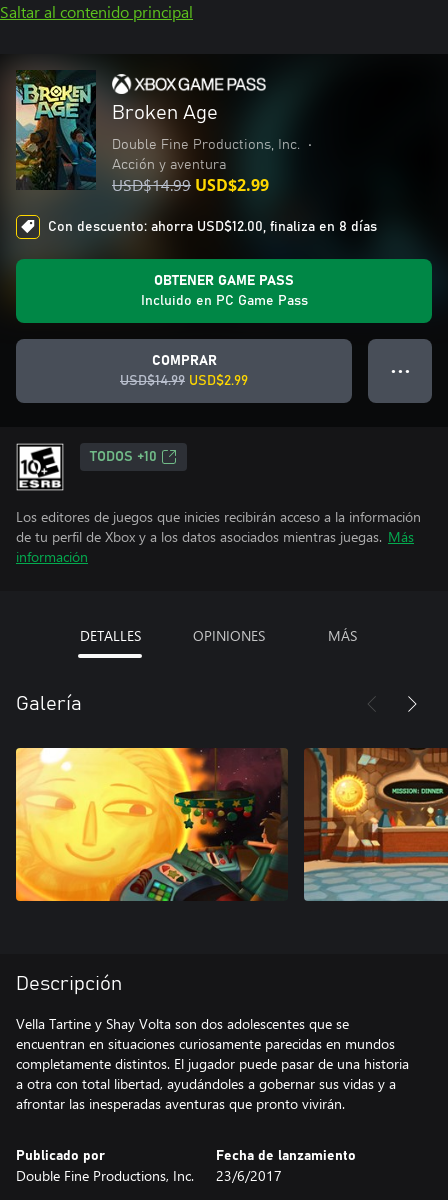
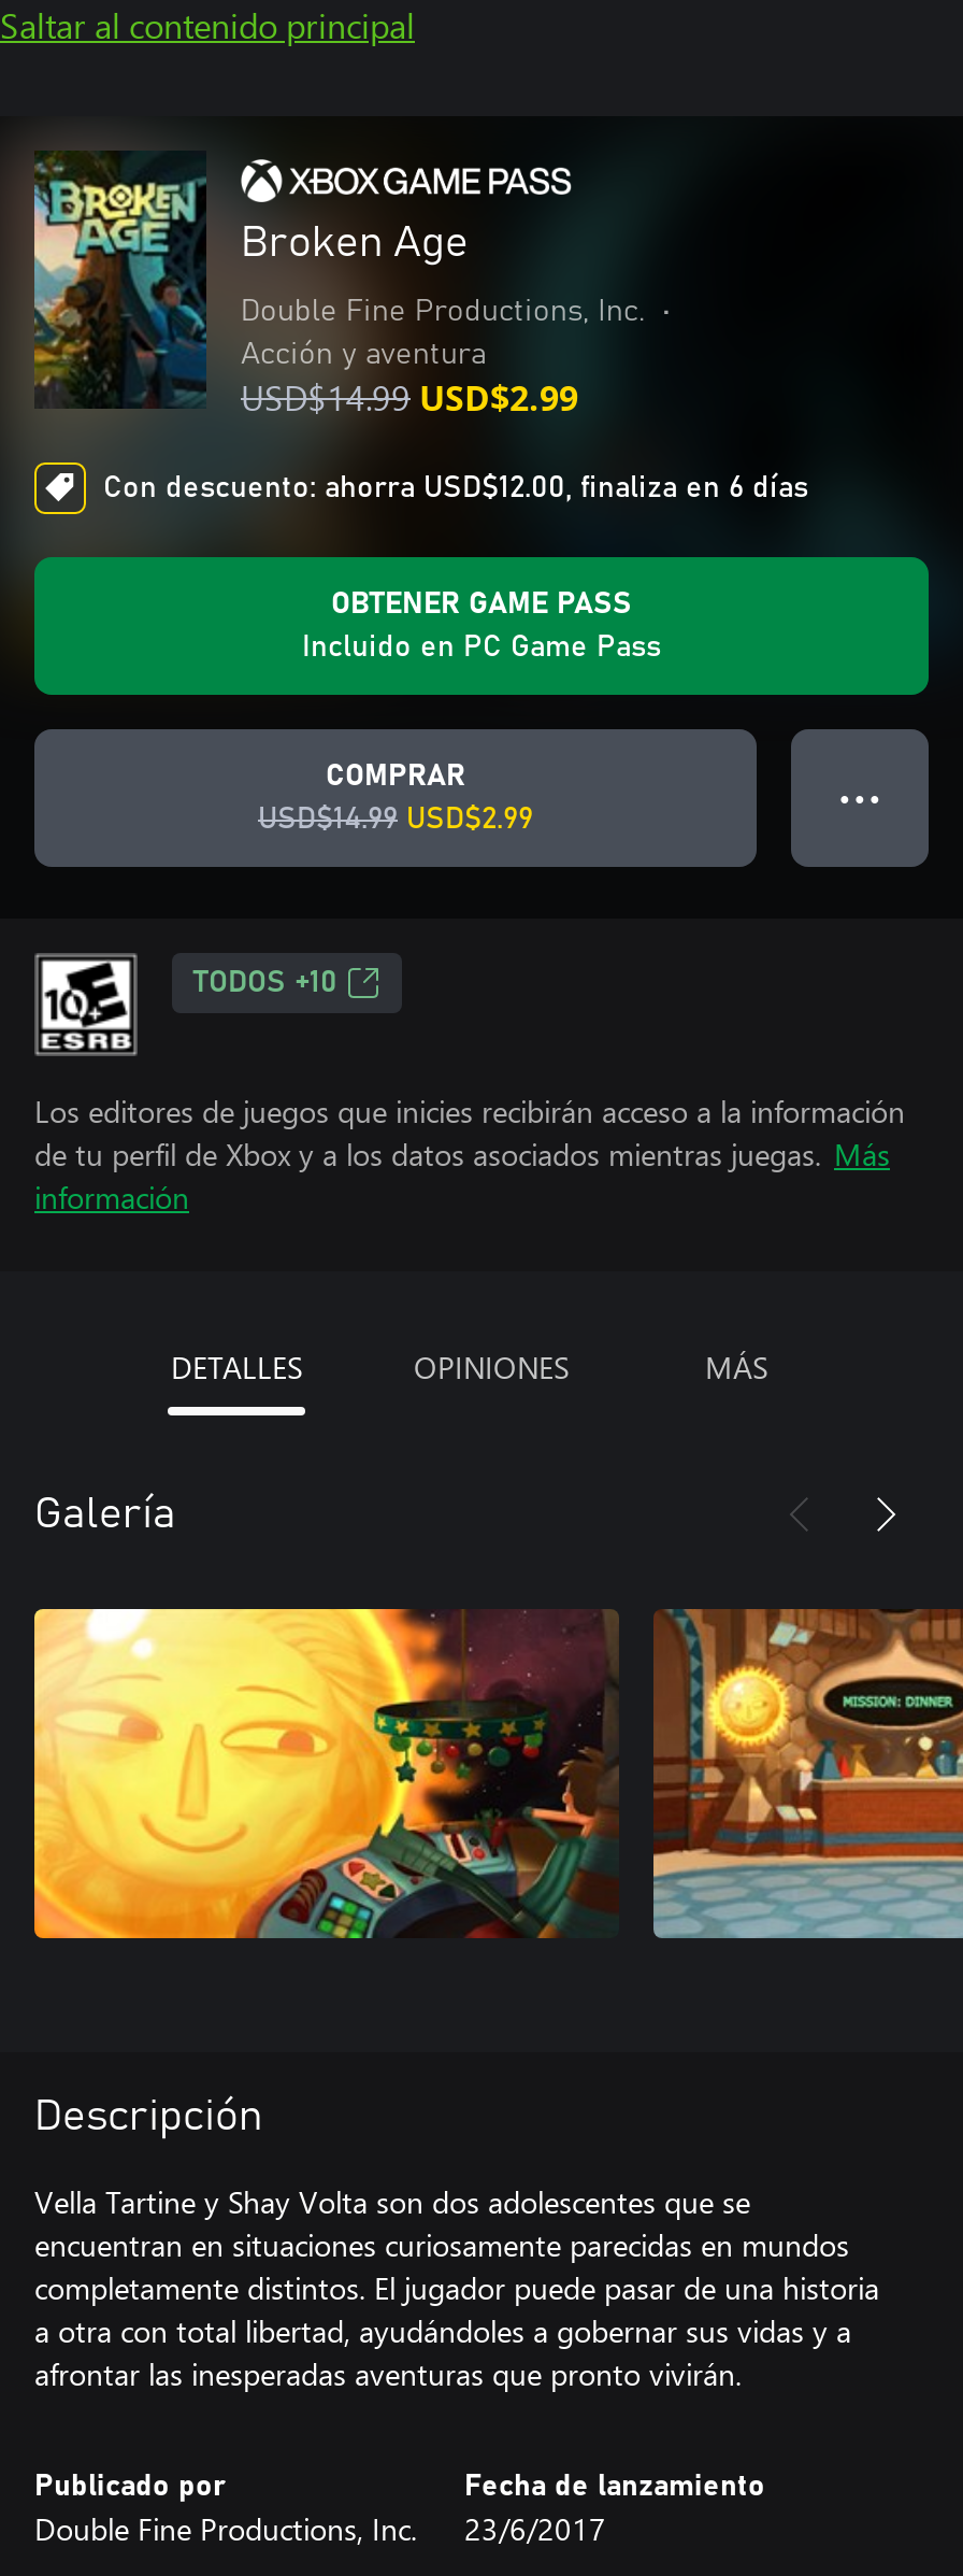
[48,220,377,234] Con descuento: ahorra USD$12.00, finaliza en 8 días -> [103,473,808,503] Con descuento: ahorra USD$12.00, finaliza en 6 días

